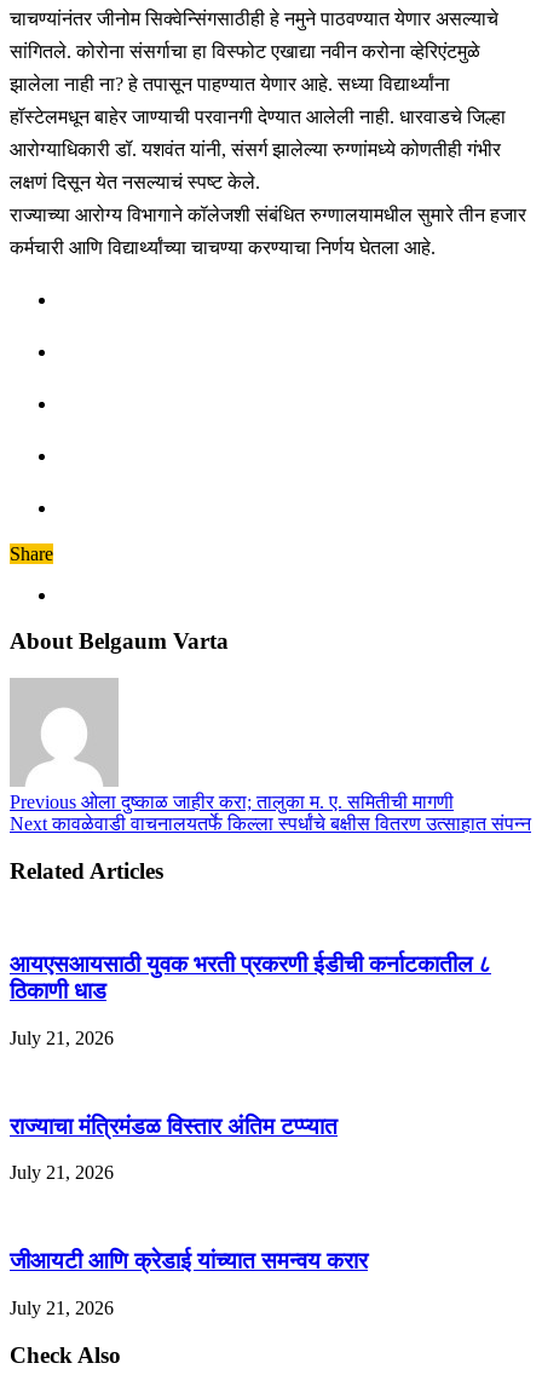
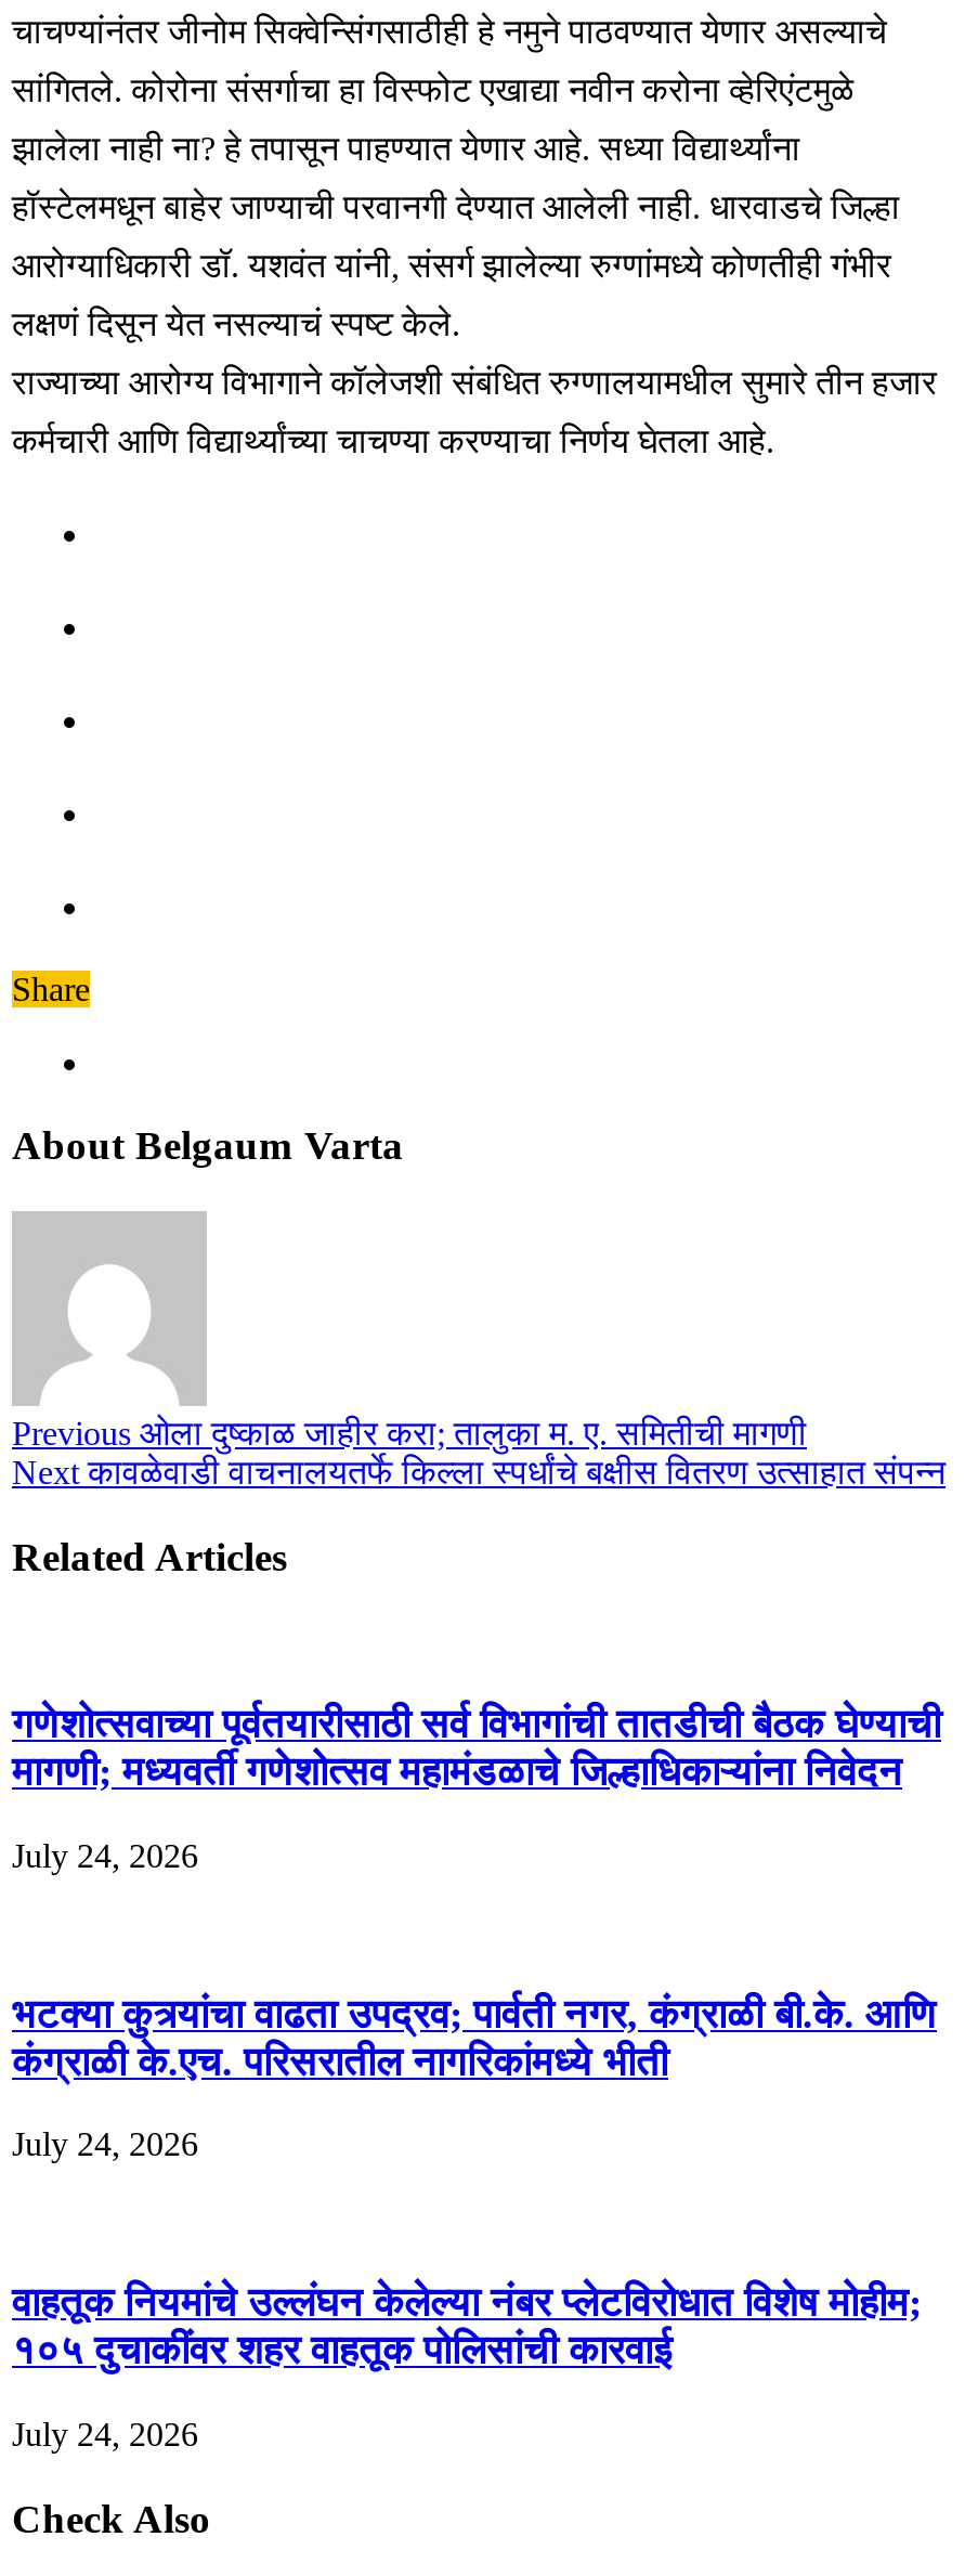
[10,952,491,1004] आयएसआयसाठी युवक भरती प्रकरणी ईडीची कर्नाटकातील ८ | ठिकाणी धाड -> [12,1701,941,1794] गणेशोत्सवाच्या पूर्वतयारीसाठी सर्व विभागांची तातडीची बैठक घेण्याची | मागणी; मध्यवर्ती गणेशोत्सव महामंडळाचे जिल्हाधिकाऱ्यांना निवेदन
[10,1028,114,1048] July 21, 2026 -> [12,1837,198,1874] July 24, 2026
[10,1113,338,1139] राज्याचा मंत्रिमंडळ विस्तार अंतिम टप्प्यात -> [12,1990,937,2084] भटक्या कुत्र्यांचा वाढता उपद्रव; पार्वती नगर, कंग्राळी बी.के. आणि | कंग्राळी के.एच. परिसरातील नागरिकांमध्ये भीती
[10,1163,114,1183] July 21, 2026 -> [12,2126,198,2163] July 24, 2026
[10,1248,368,1273] जीआयटी आणि क्रेडाई यांच्यात समन्वय करार -> [12,2279,922,2373] वाहतूक नियमांचे उल्लंघन केलेल्या नंबर प्लेटविरोधात विशेष मोहीम; | १०५ दुचाकींवर शहर वाहतूक पोलिसांची कारवाई
[10,1297,114,1318] July 21, 2026 -> [12,2415,198,2452] July 24, 2026

